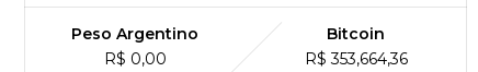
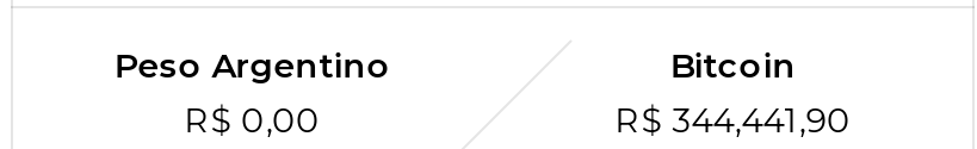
[305,50,408,69] R$ 353,664,36 -> [615,100,851,143] R$ 344,441,90

